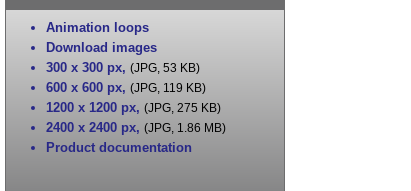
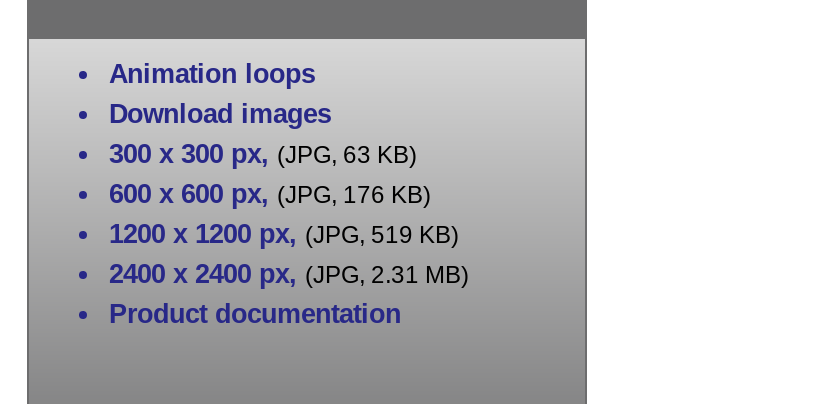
[46,60,200,75] 300 x 300 px, (JPG, 53 KB) -> [109,139,417,169] 300 x 300 px, (JPG, 63 KB)
[46,80,206,95] 600 x 600 px, (JPG, 119 KB) -> [109,179,431,209] 600 x 600 px, (JPG, 176 KB)
[46,100,221,115] 1200 x 1200 px, (JPG, 275 KB) -> [109,219,459,249] 1200 x 1200 px, (JPG, 519 KB)
[46,120,226,135] 2400 x 2400 px, (JPG, 1.86 MB) -> [109,259,469,289] 2400 x 2400 px, (JPG, 2.31 MB)

